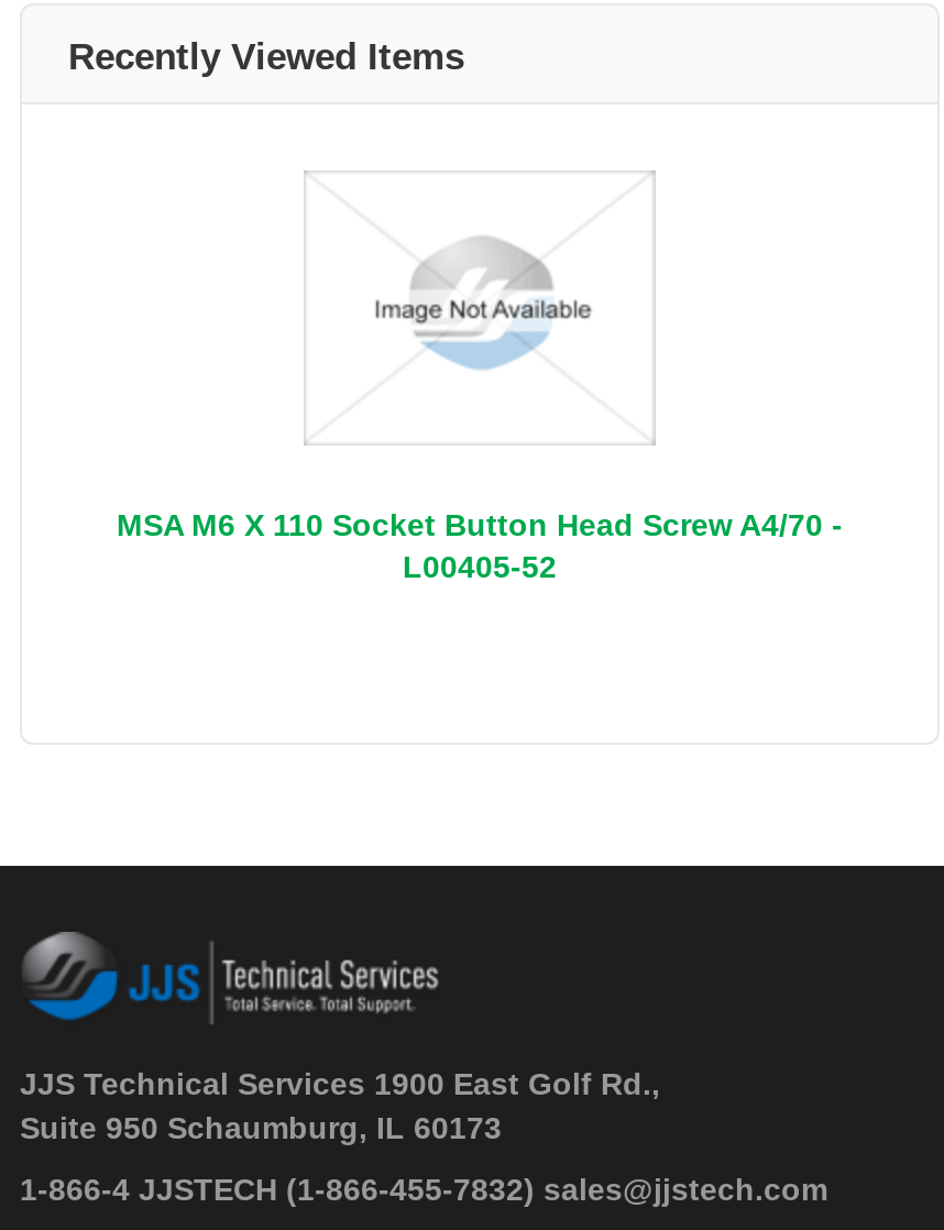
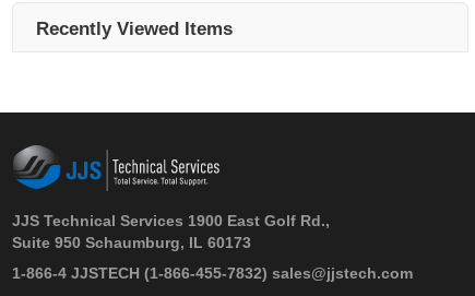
[374,237,592,371] [image] -> none
[117,507,843,584] MSA M6 X 110 Socket Button Head Screw A4/70 - | L00405-52 -> none

